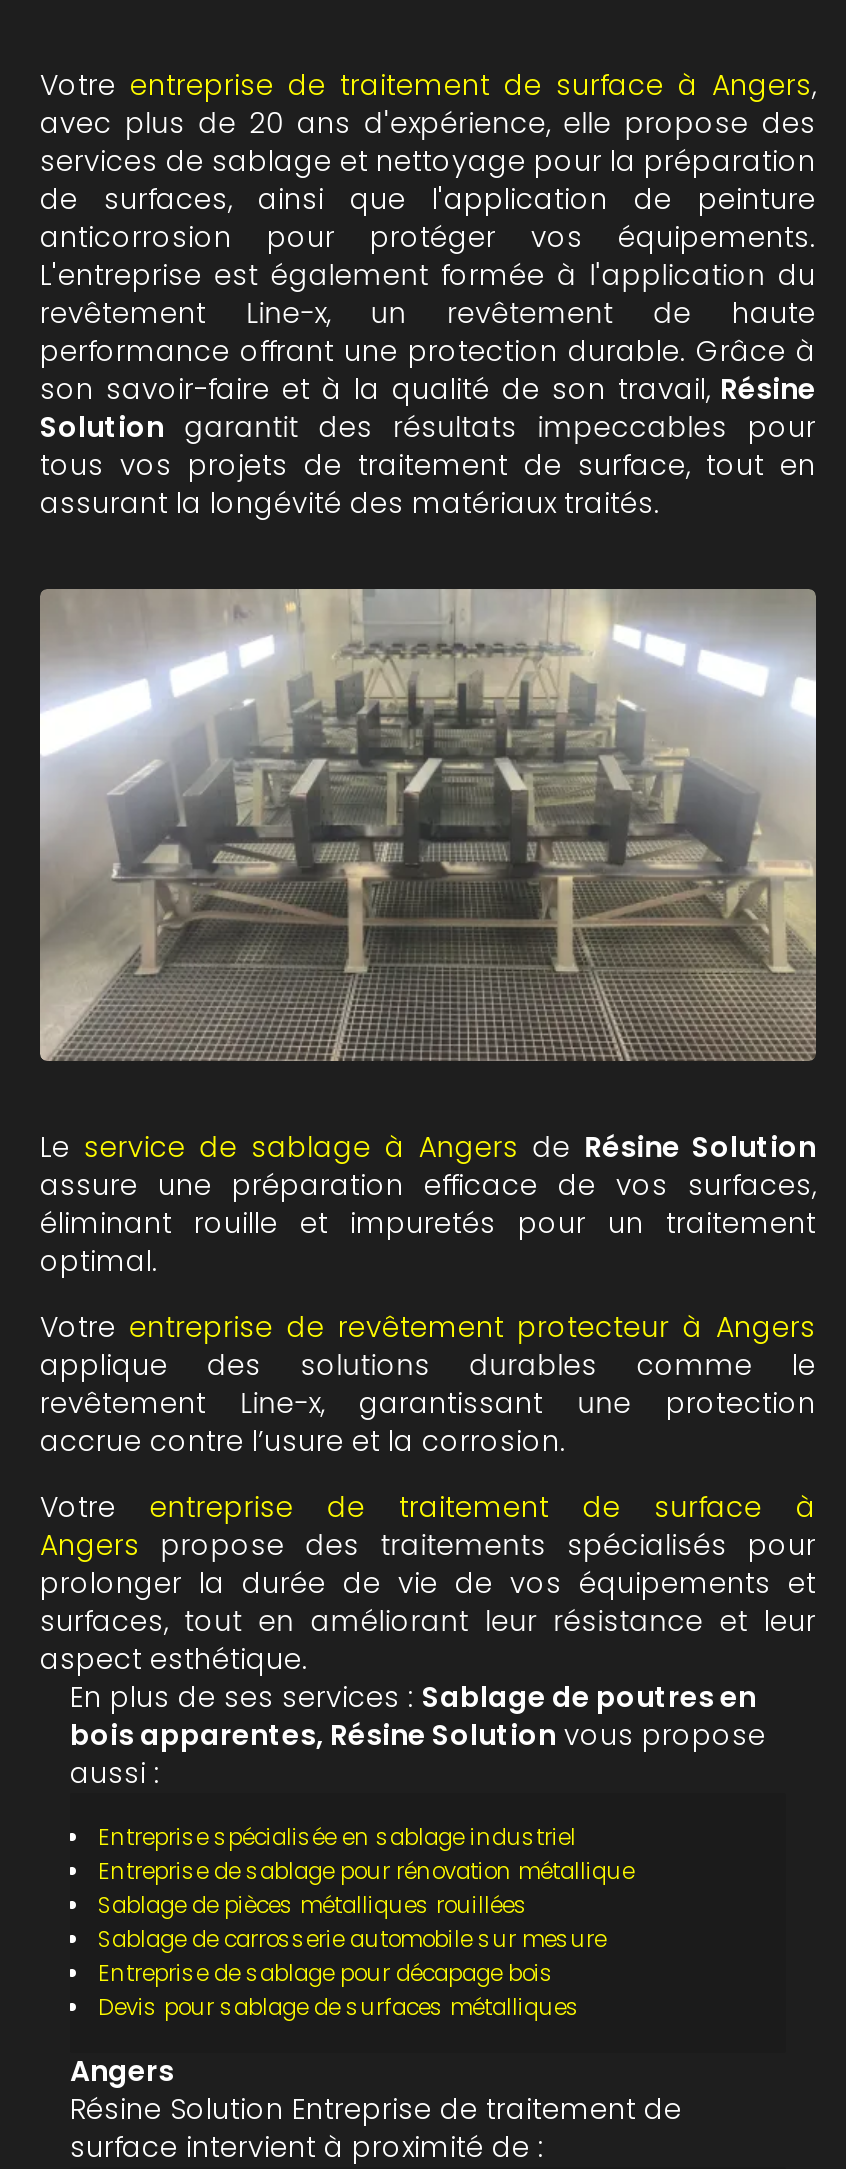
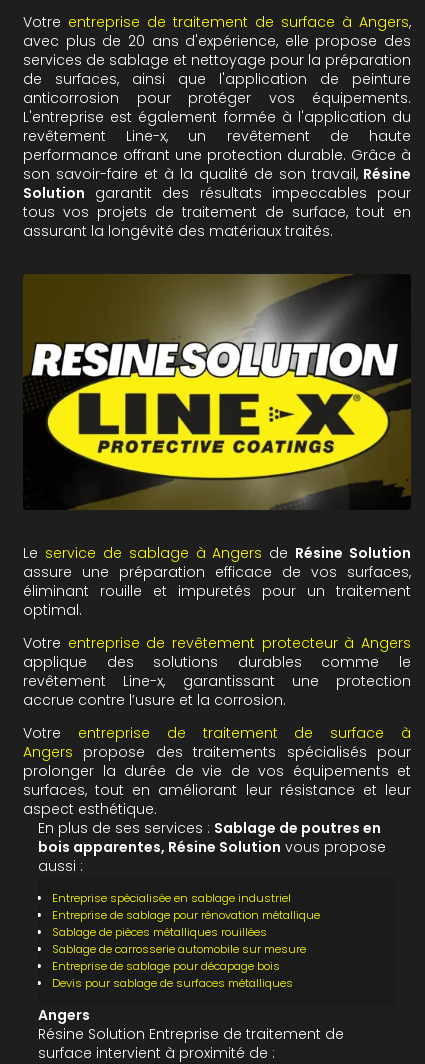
[38,587,818,1063] [image] -> [23,274,411,510] [image]

